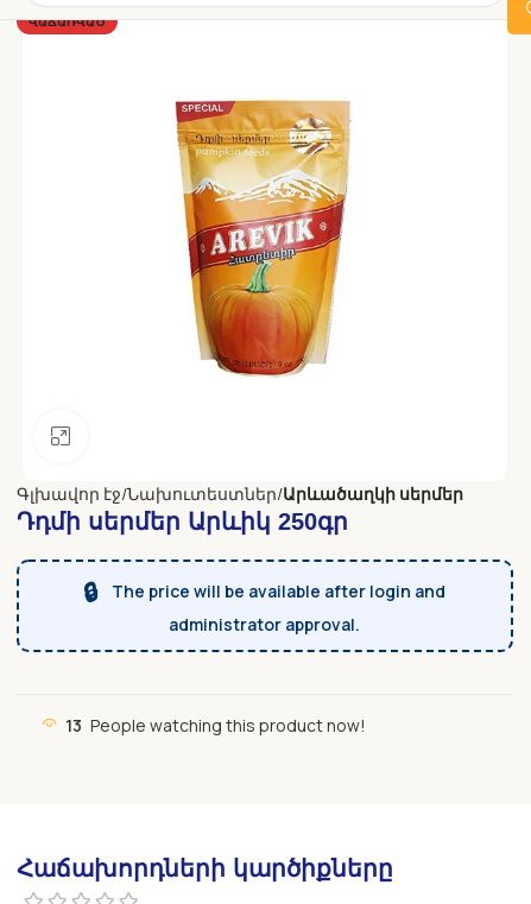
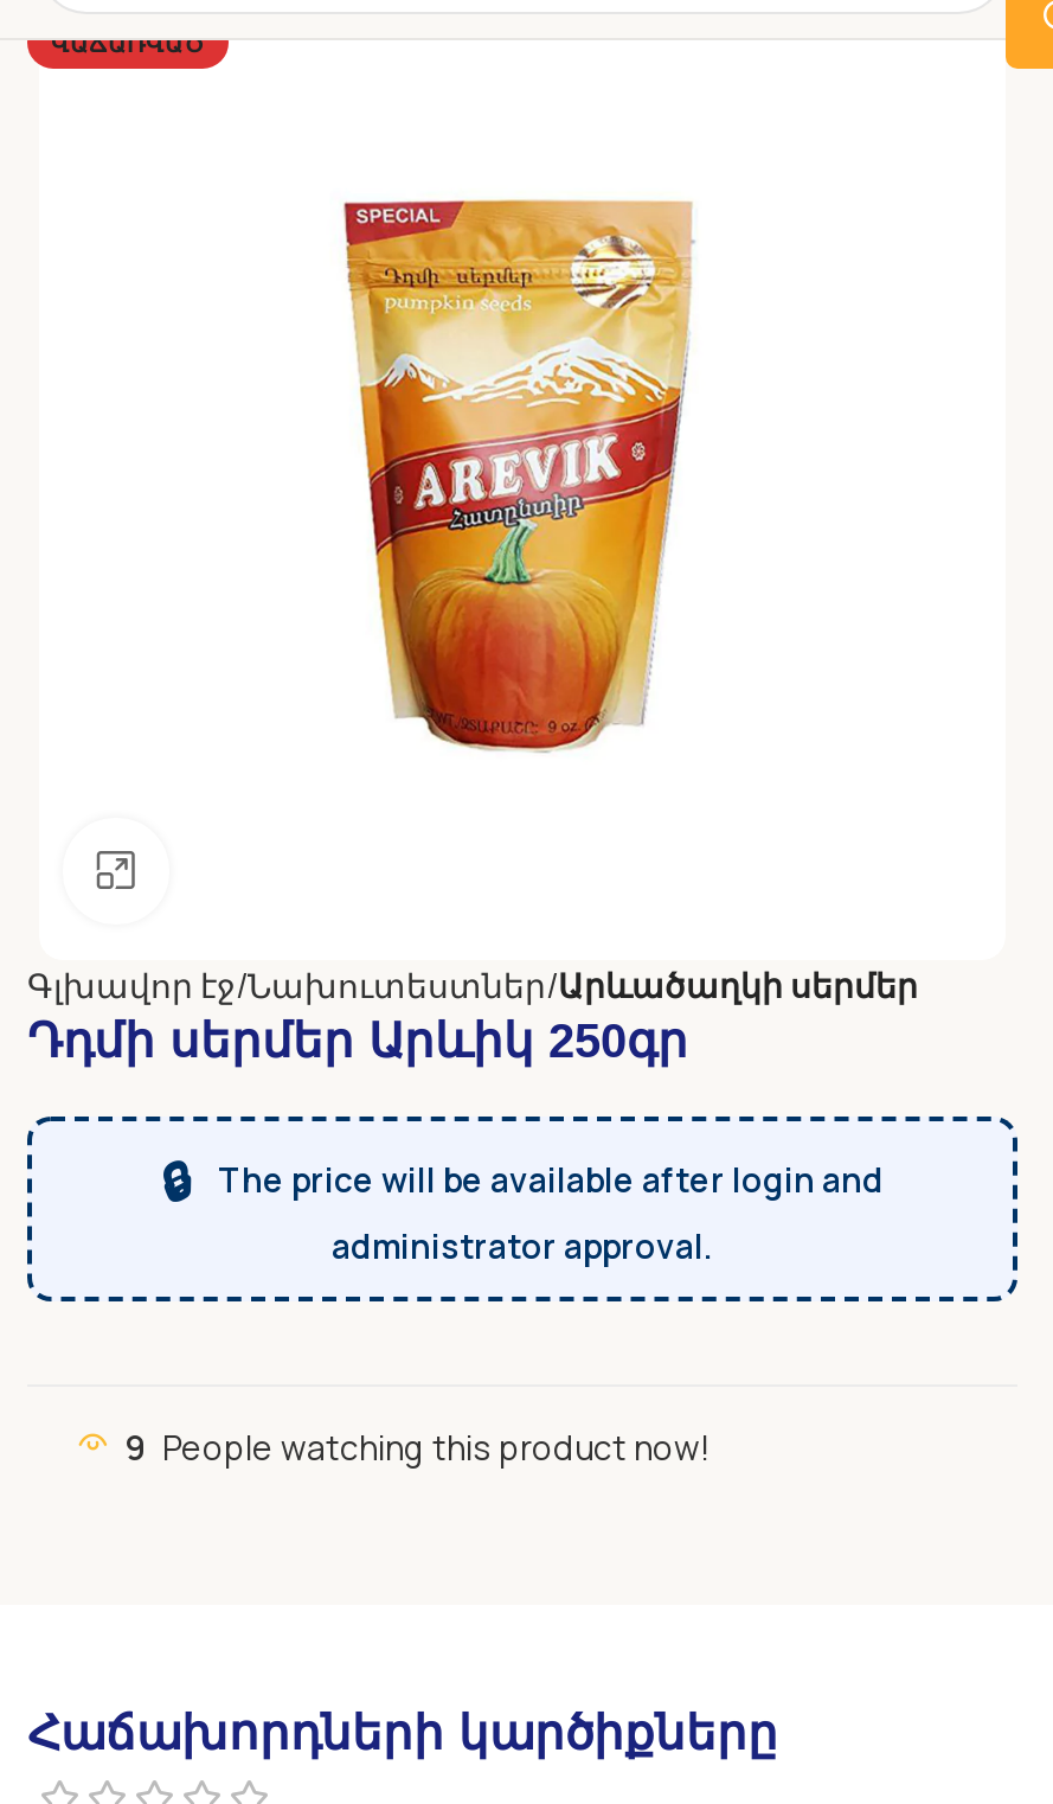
[65,714,366,737] 13 People watching this product now! -> [124,1425,712,1470] 9 People watching this product now!

